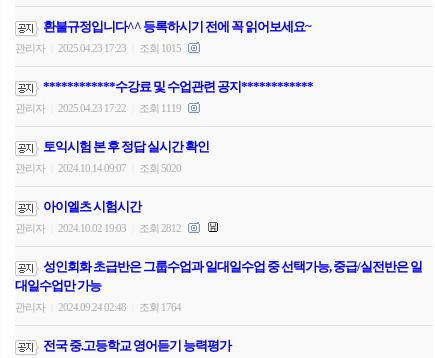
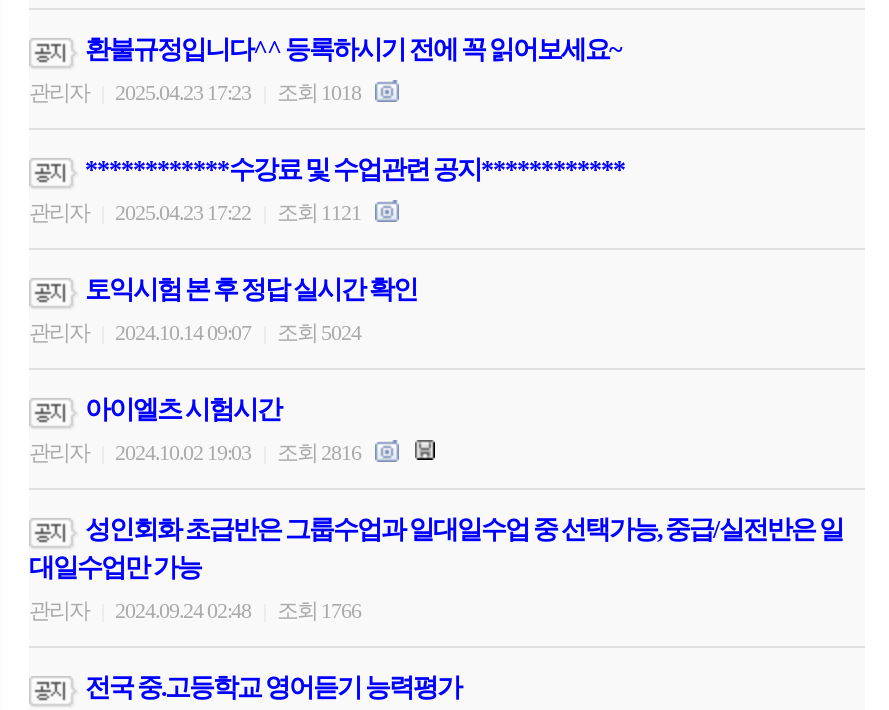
[15,42,183,54] 관리자 2025.04.23 17:23 조회 1015 -> [29,80,365,104] 관리자 2025.04.23 17:23 조회 1018
[15,102,183,114] 관리자 2025.04.23 17:22 조회 1119 -> [29,200,365,224] 관리자 2025.04.23 17:22 조회 1121
[15,162,181,174] 관리자 2024.10.14 09:07 조회 5020 -> [29,320,361,344] 관리자 2024.10.14 09:07 조회 5024
[15,222,183,234] 관리자 2024.10.02 19:03 조회 2812 -> [29,440,365,464] 관리자 2024.10.02 19:03 조회 2816
[15,301,181,313] 관리자 2024.09.24 02:48 조회 1764 -> [29,598,361,622] 관리자 2024.09.24 02:48 조회 1766

